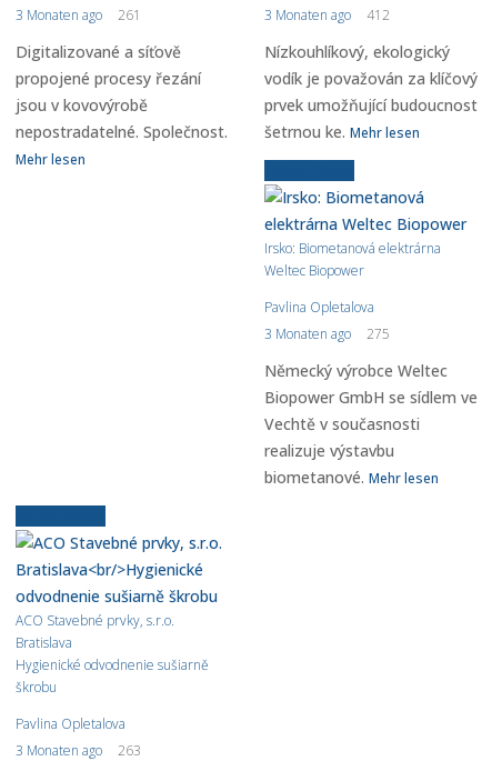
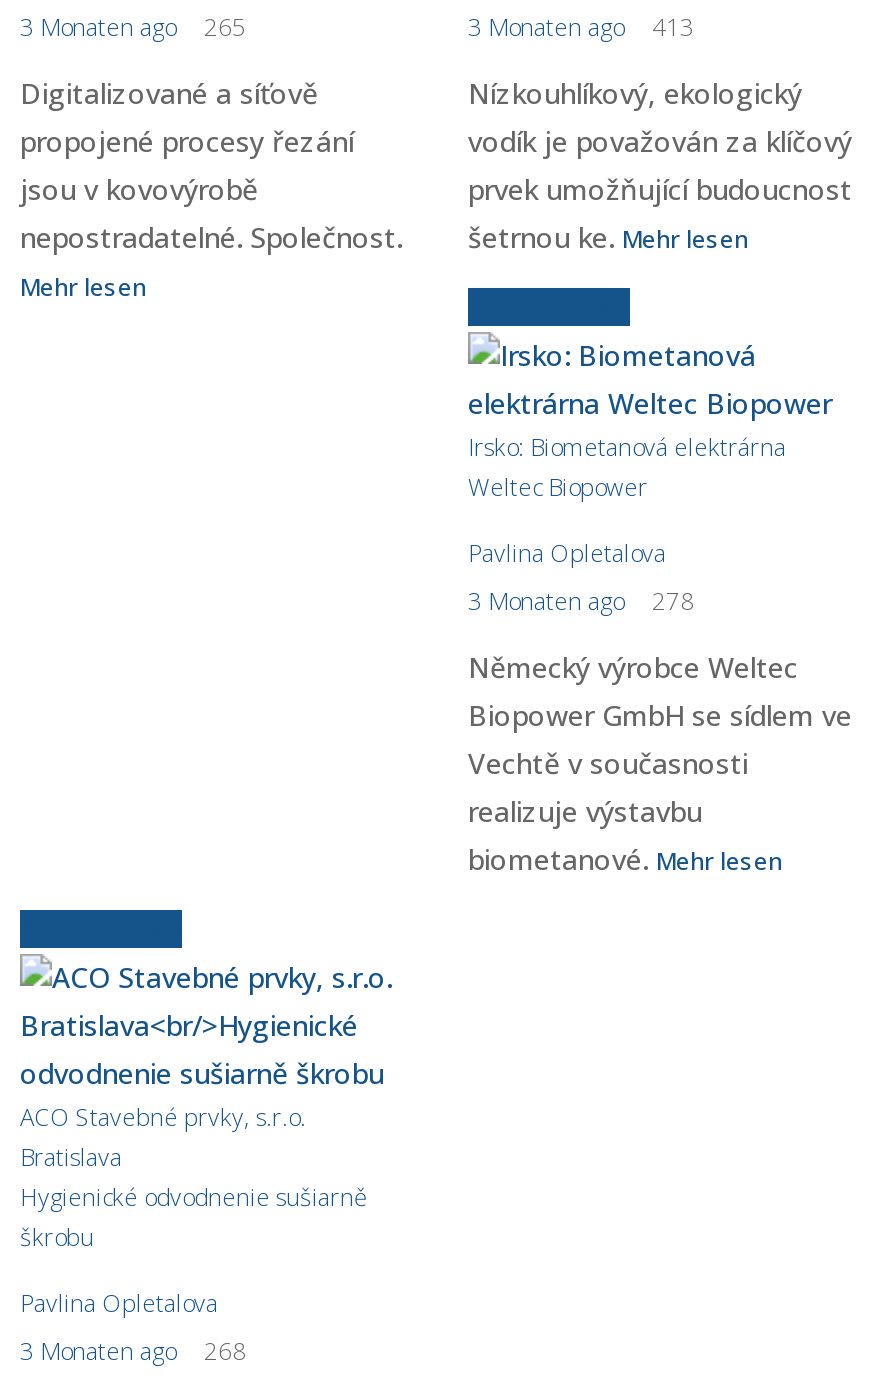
[16,6,141,24] 3 Monaten ago 261 -> [20,10,246,44] 3 Monaten ago 265
[264,6,390,24] 3 Monaten ago 412 -> [468,10,694,44] 3 Monaten ago 413
[264,324,390,343] 3 Monaten ago 275 -> [468,584,694,618] 3 Monaten ago 278
[16,741,141,760] 3 Monaten ago 263 -> [20,1334,246,1368] 3 Monaten ago 268

